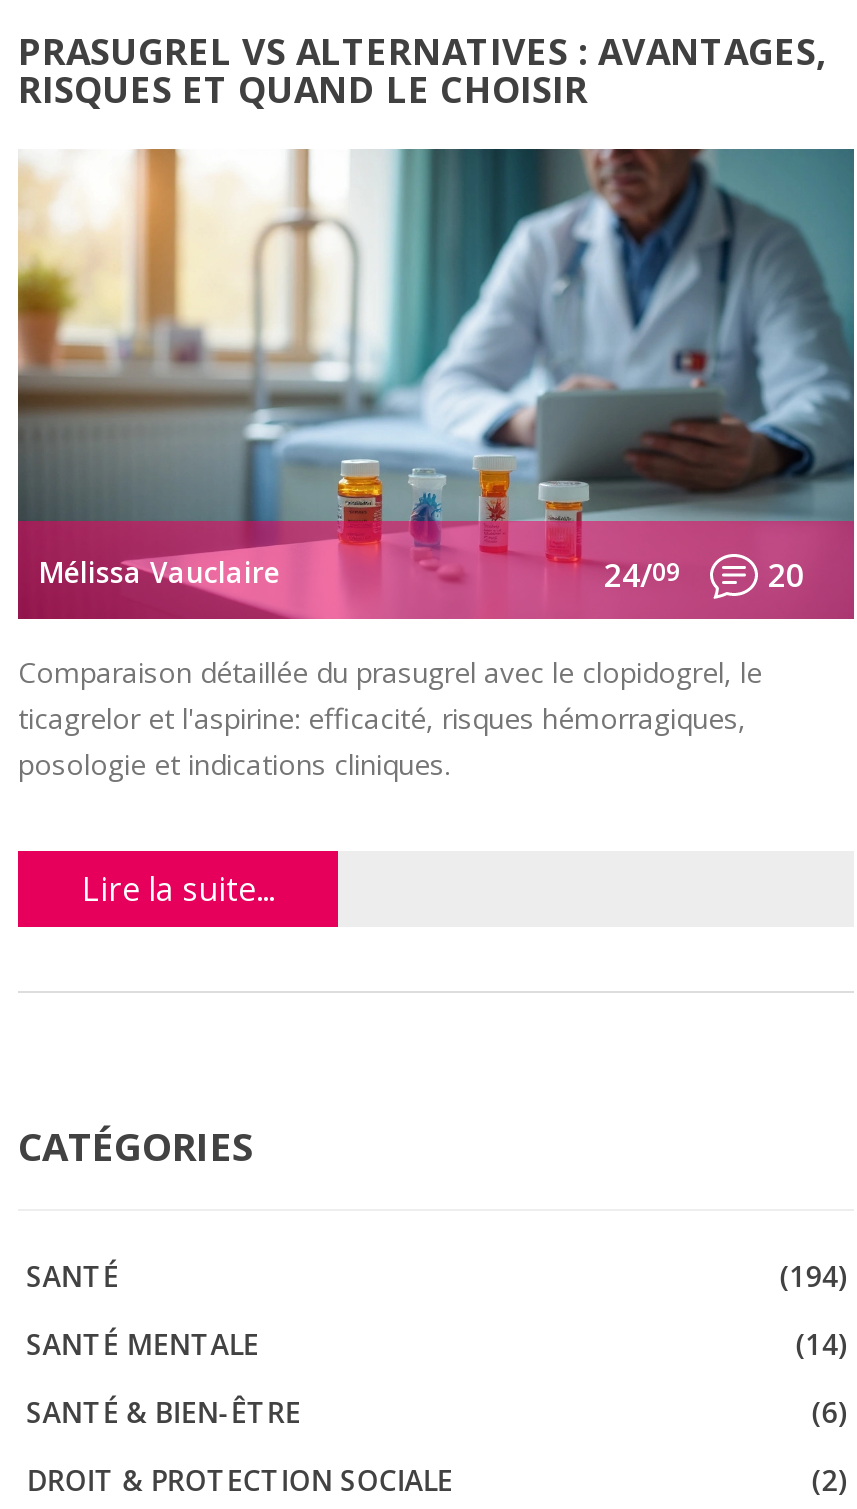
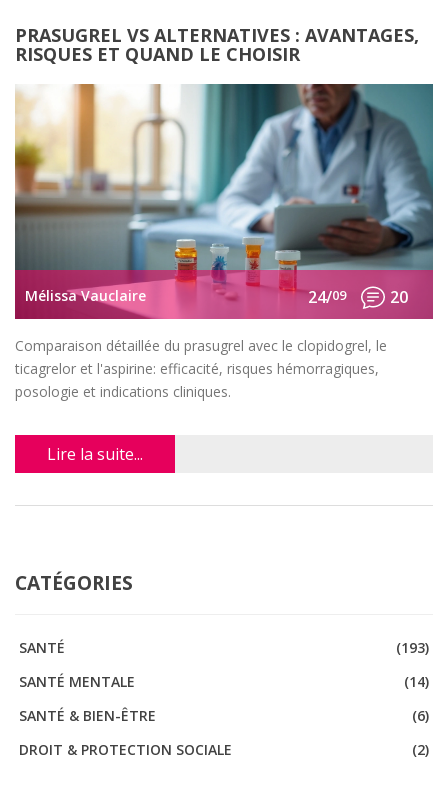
[780,1257,846,1295] (194) -> [396,638,429,657] (193)

